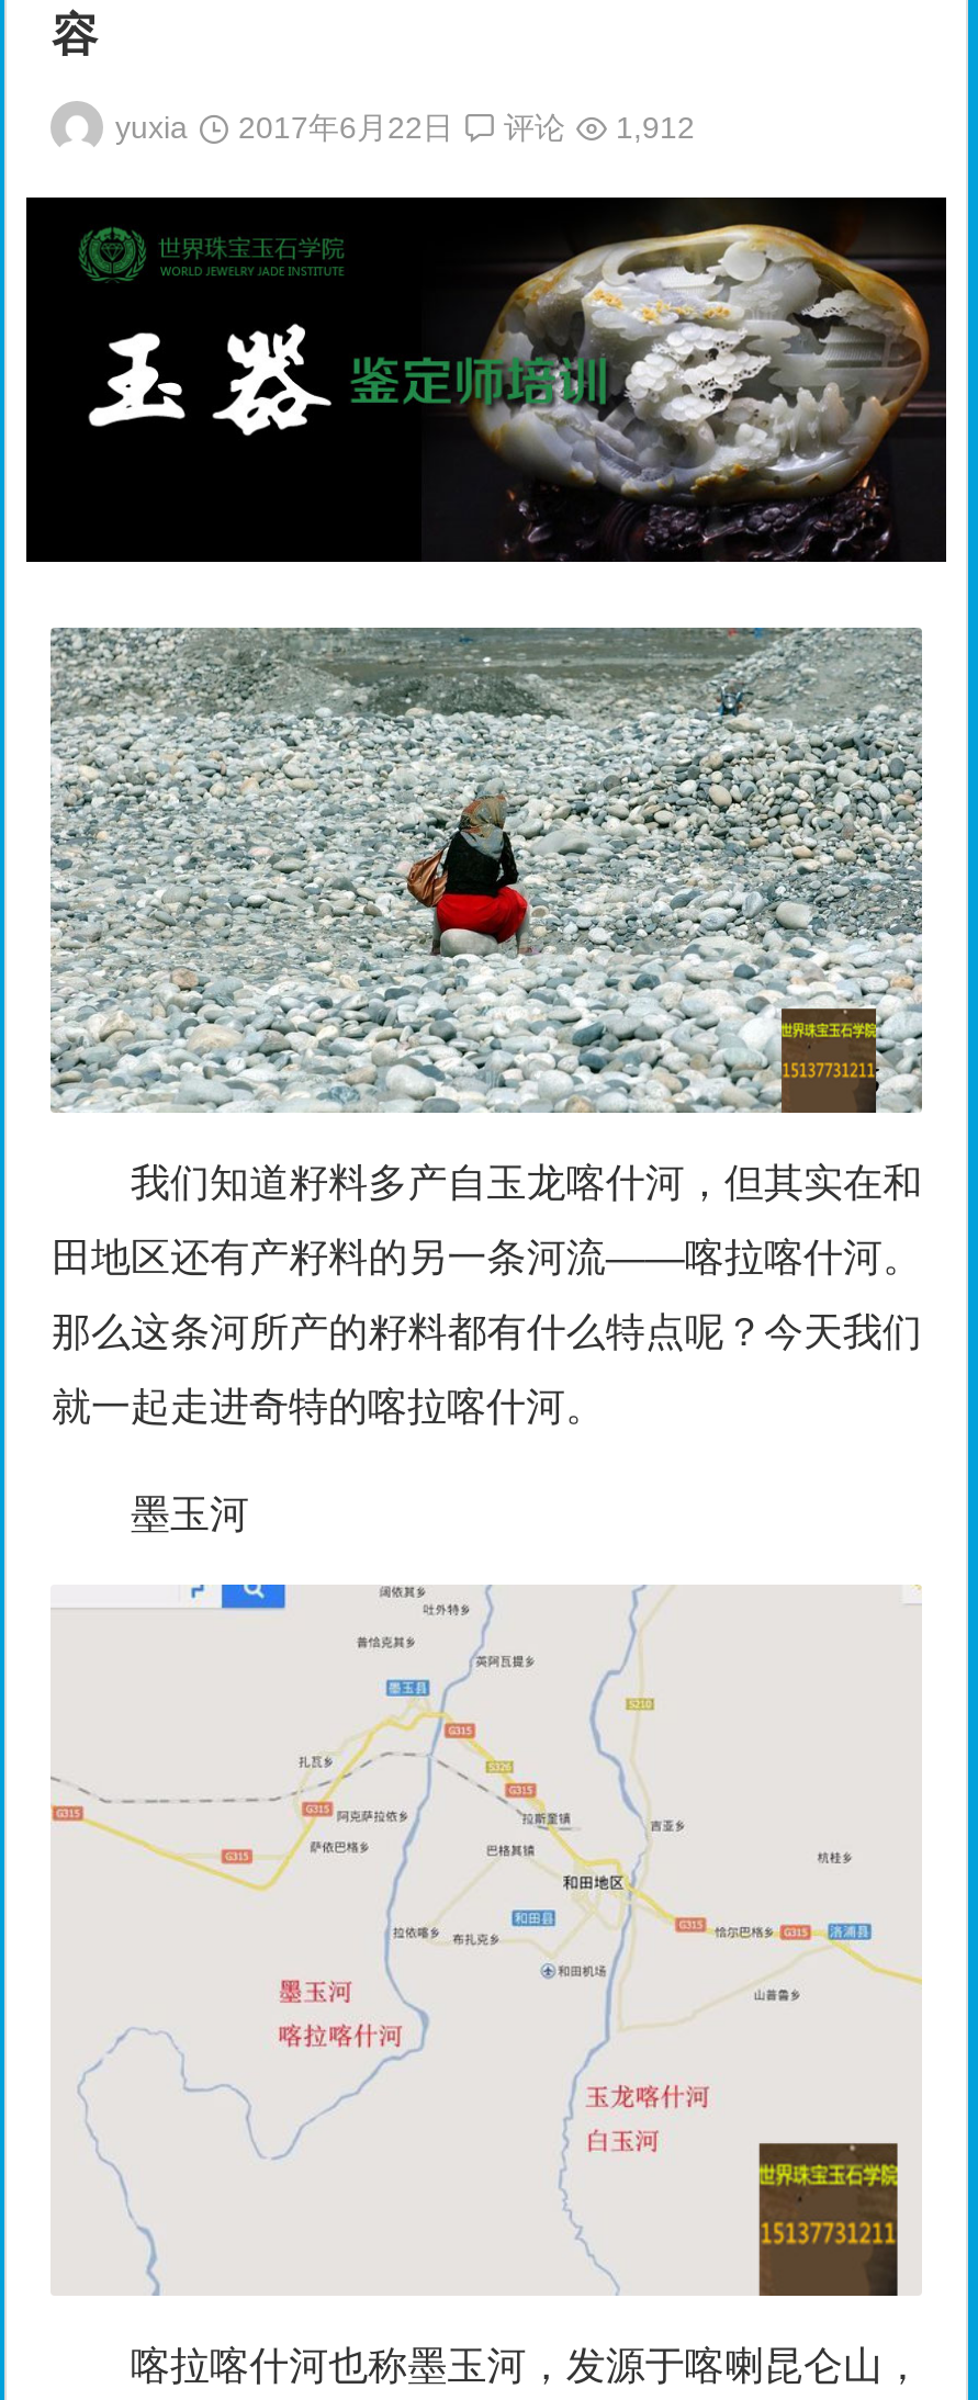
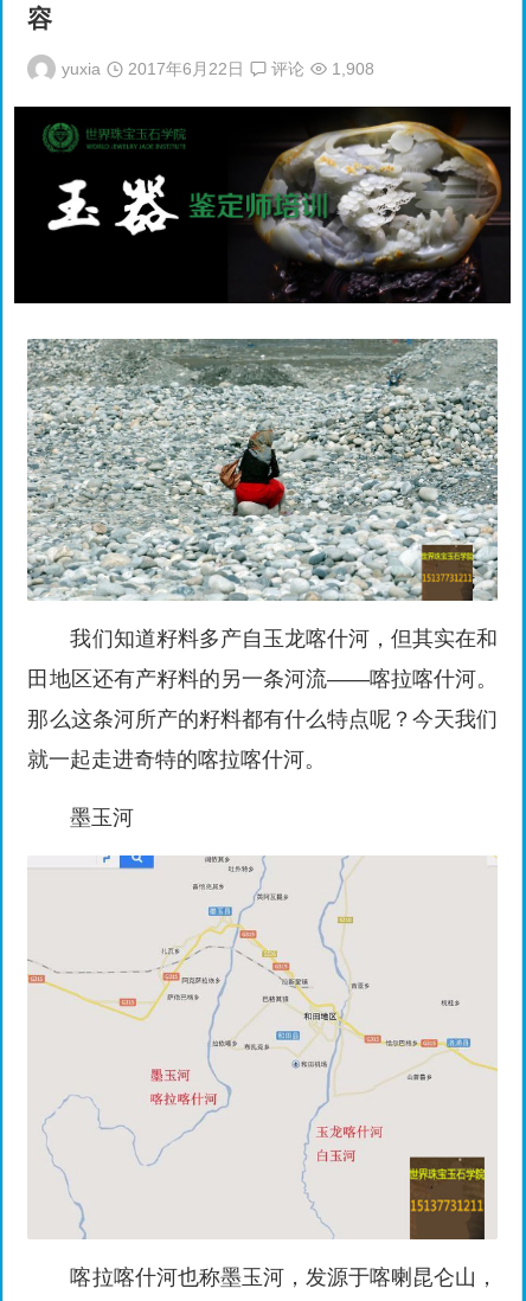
[607,110,695,145] 1,912 -> [328,59,375,78] 1,908

